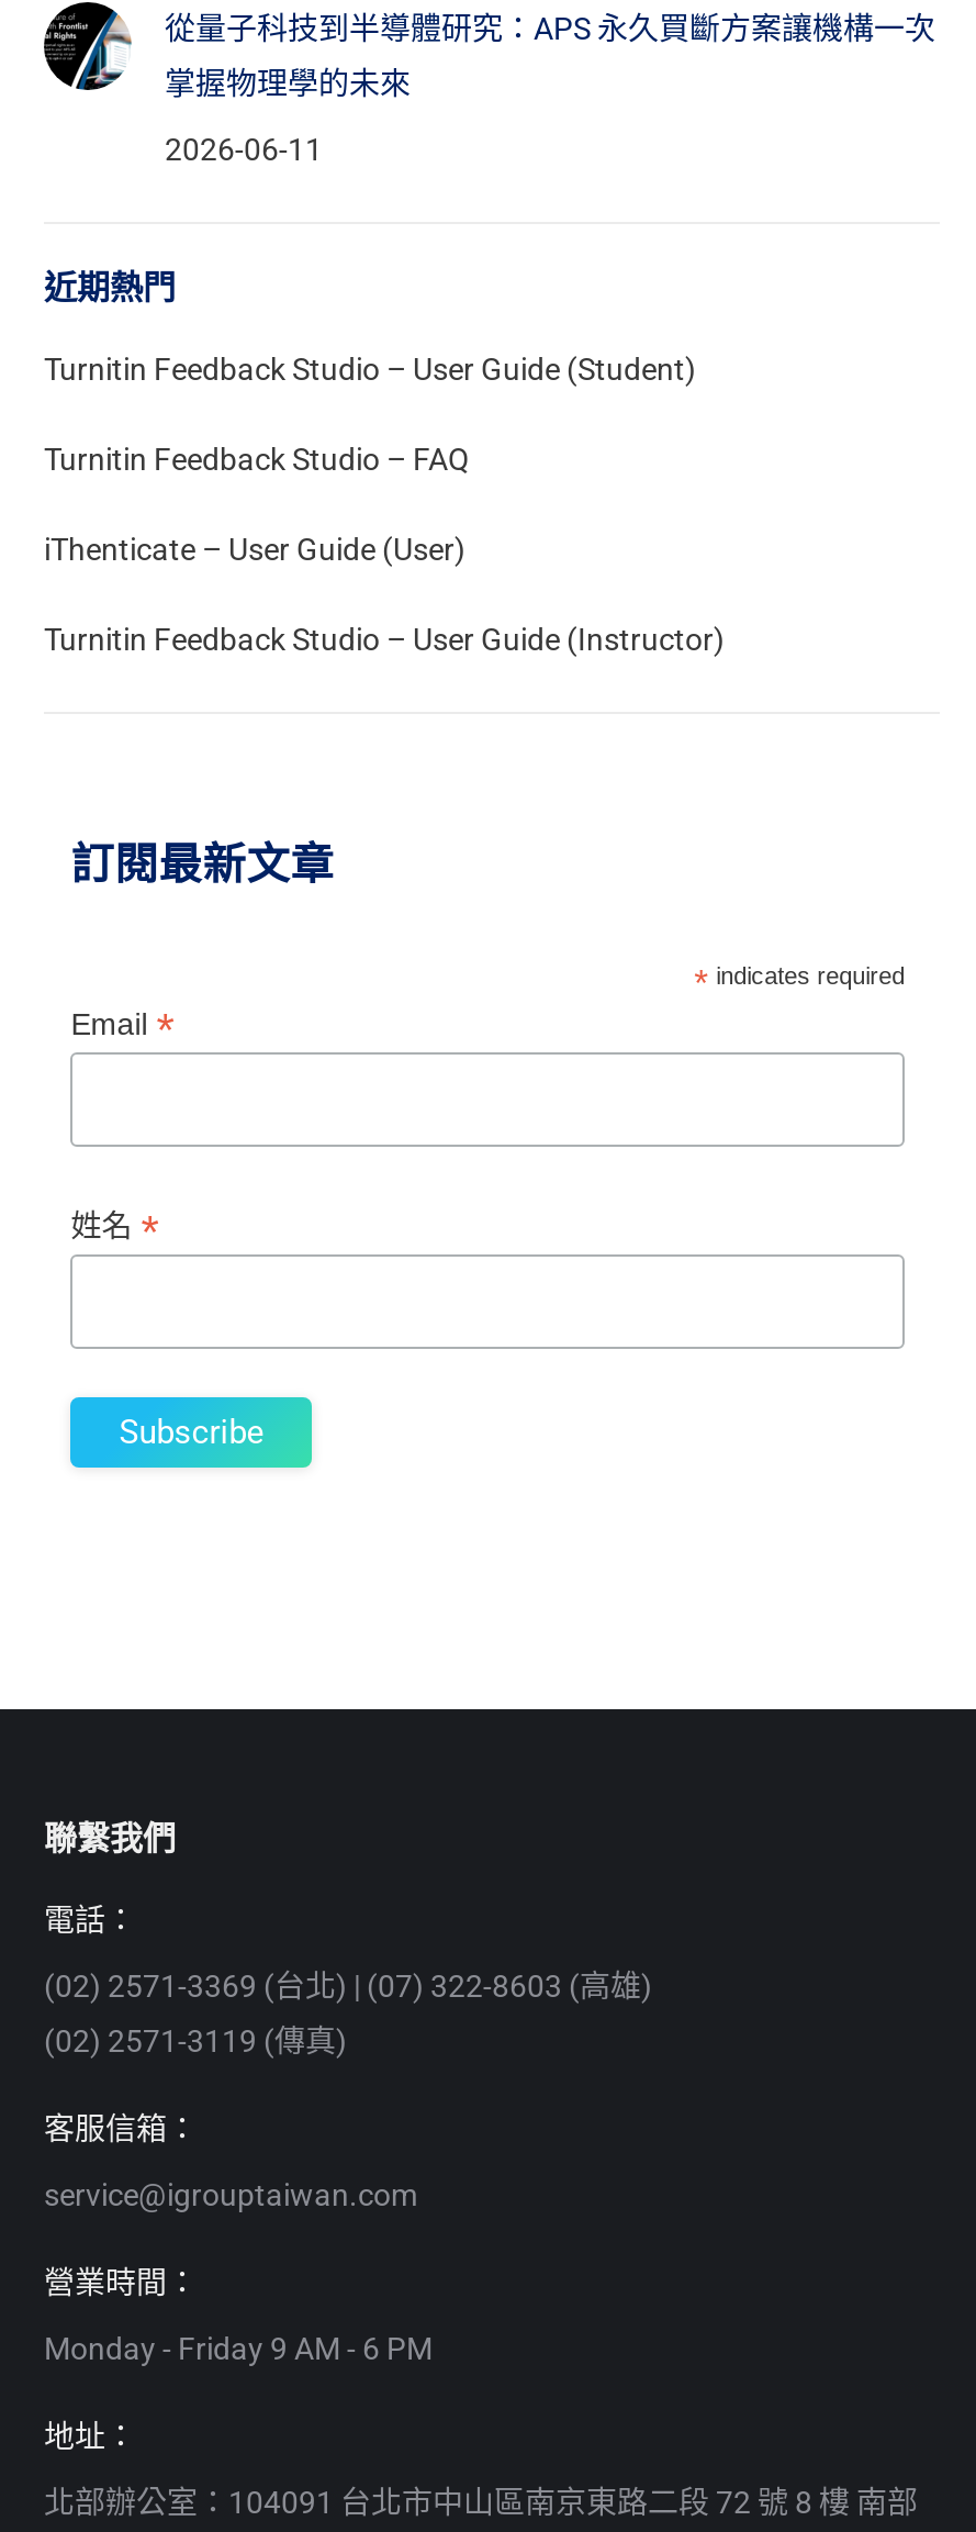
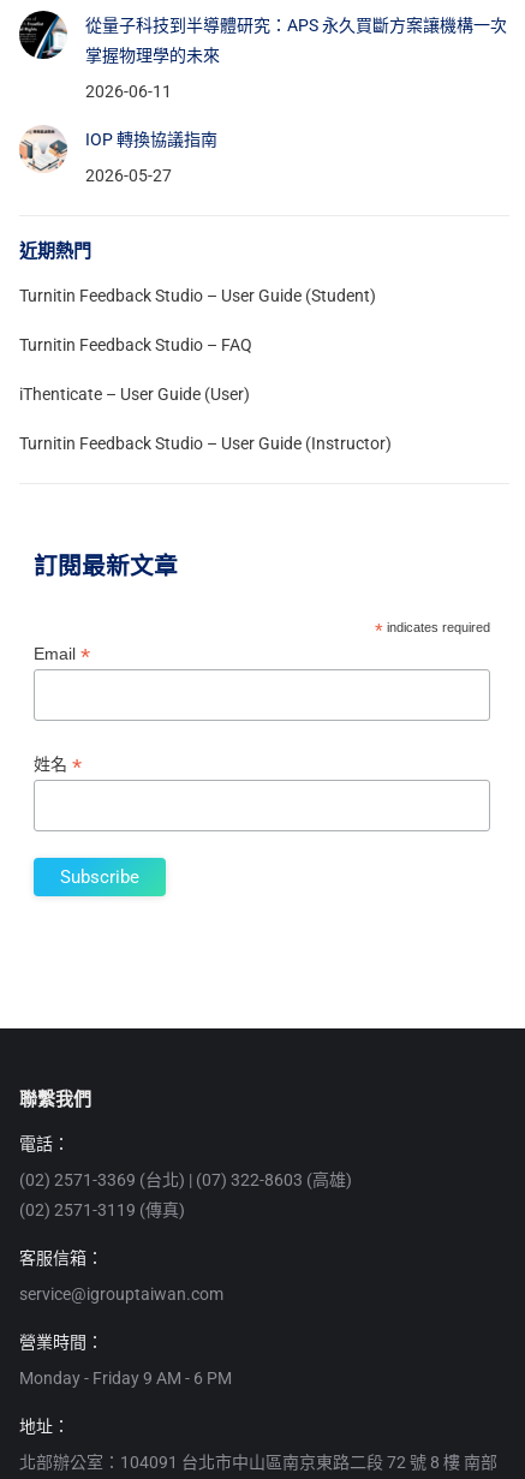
none -> [18,125,217,185] [image] | IOP 轉換協議指南 | 2026-05-27

